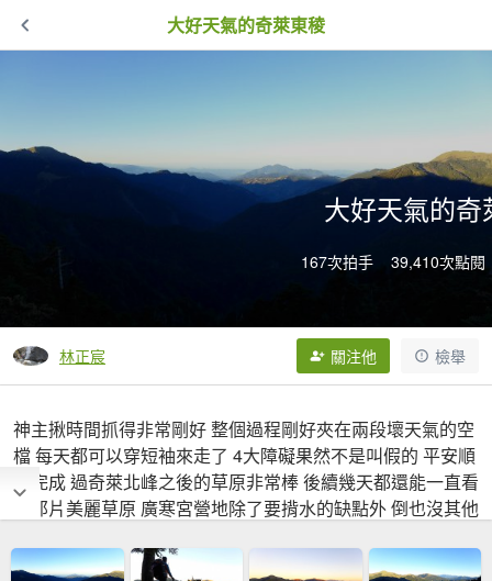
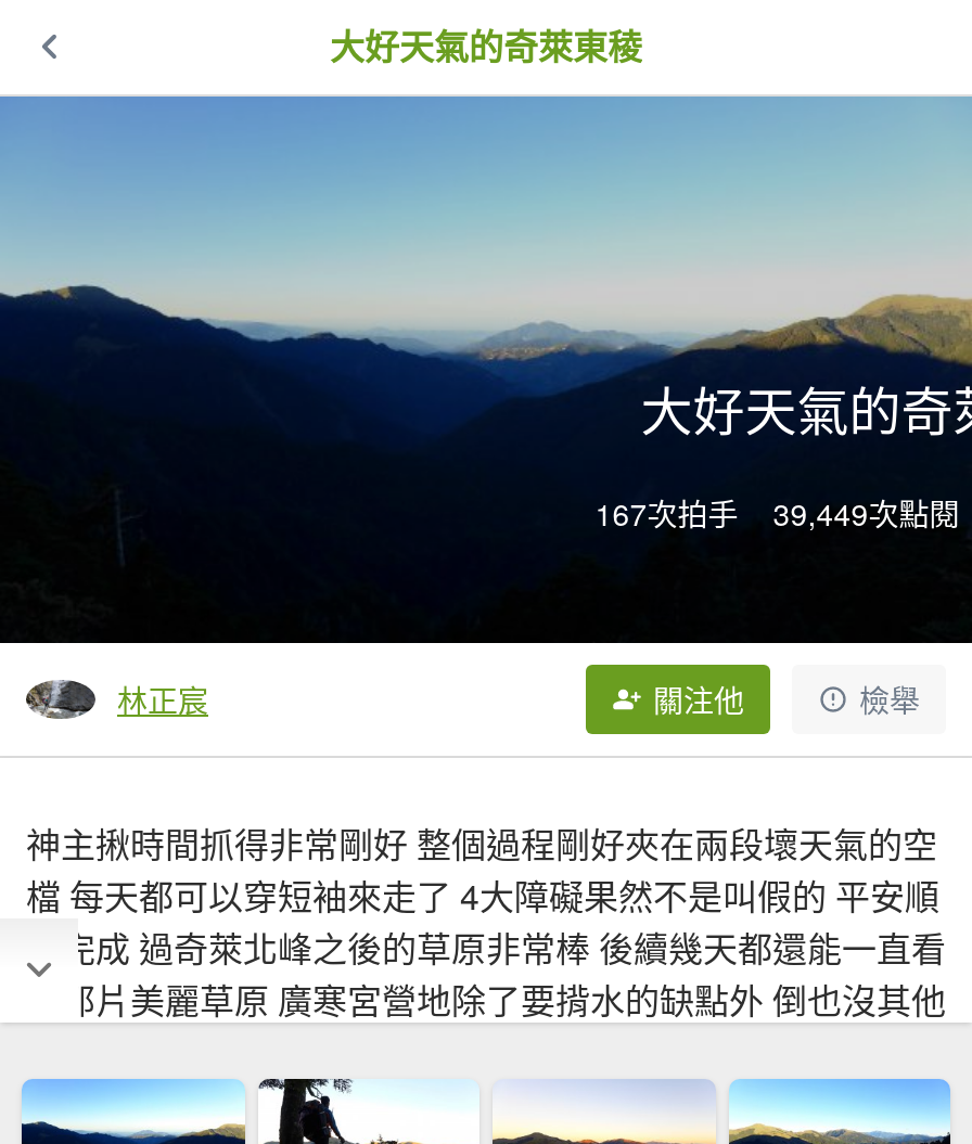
[301,250,486,272] 167次拍手 39,410次點閱 -> [595,491,959,534] 167次拍手 39,449次點閱

